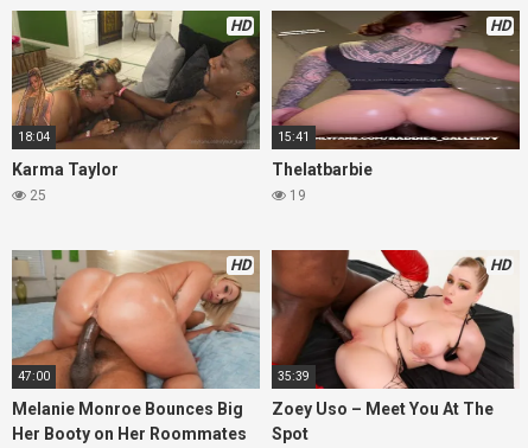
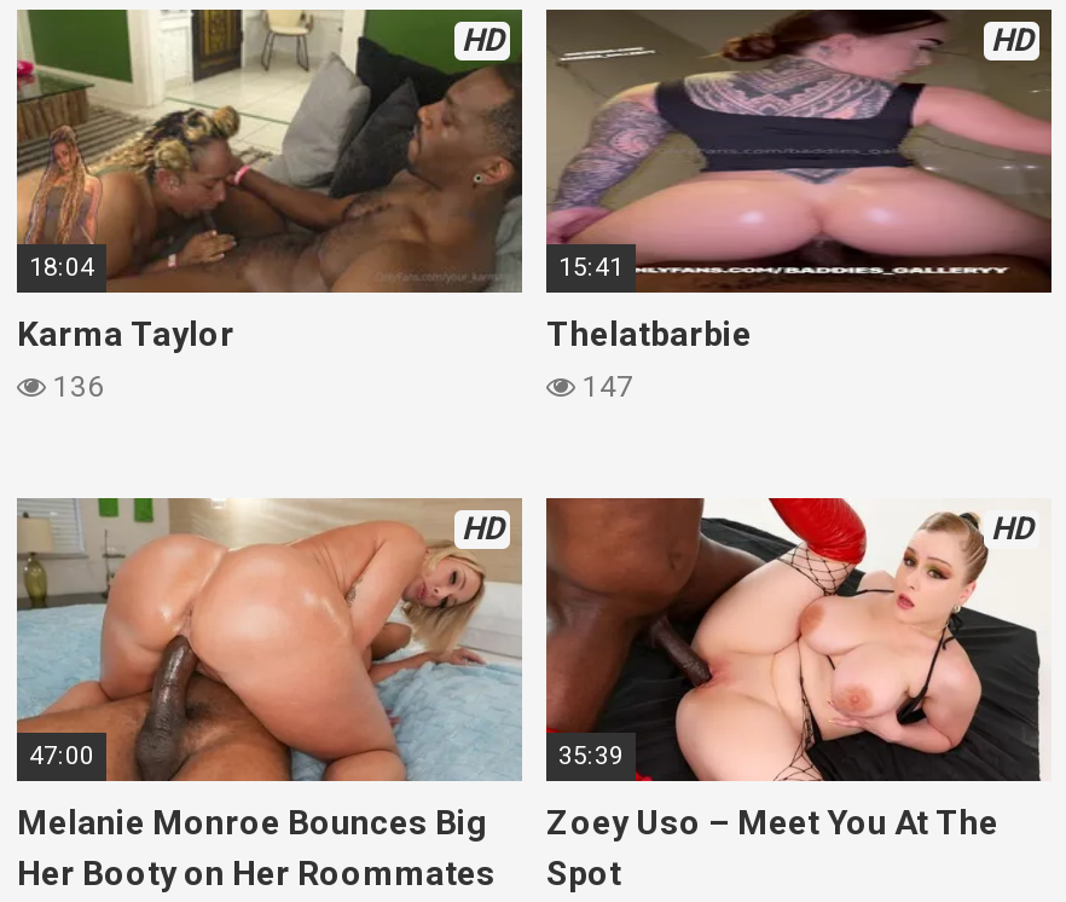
[26,188,46,204] 25 -> [46,371,104,405] 136
[286,188,306,204] 19 -> [575,371,633,405] 147

